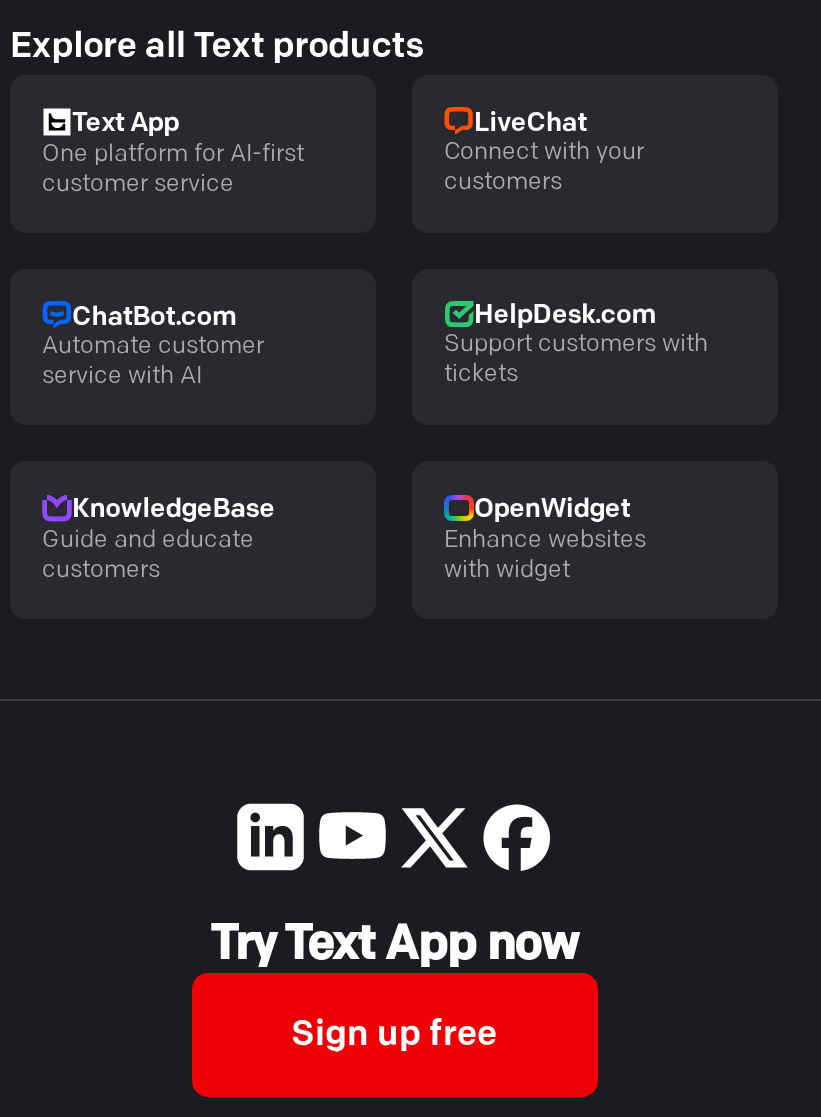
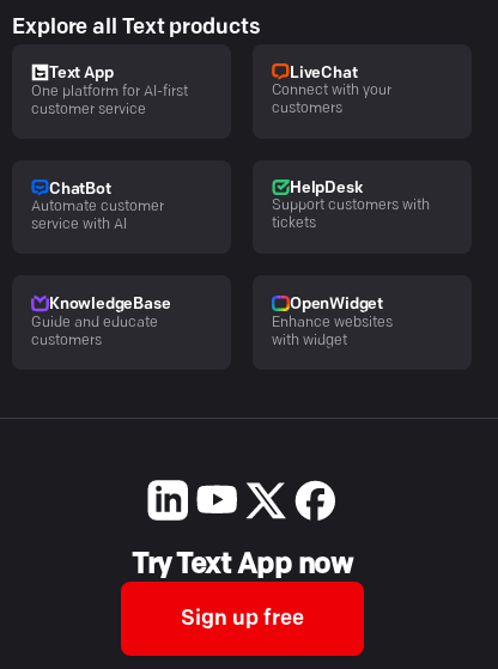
[72,304,236,330] ChatBot.com -> [49,181,111,197] ChatBot
[474,303,655,329] HelpDesk.com -> [290,180,362,196] HelpDesk

